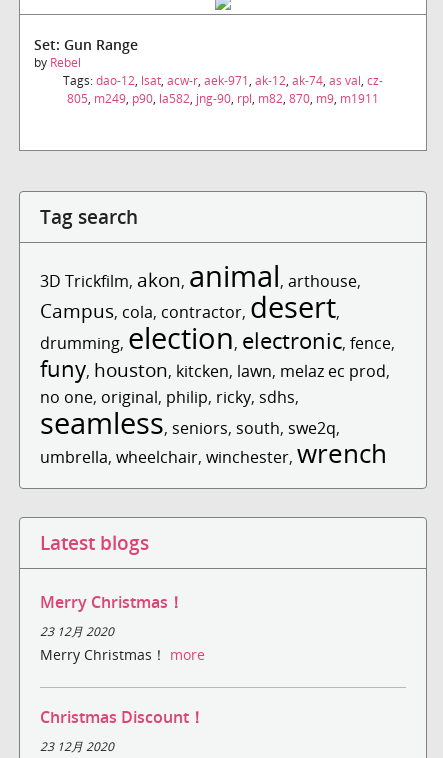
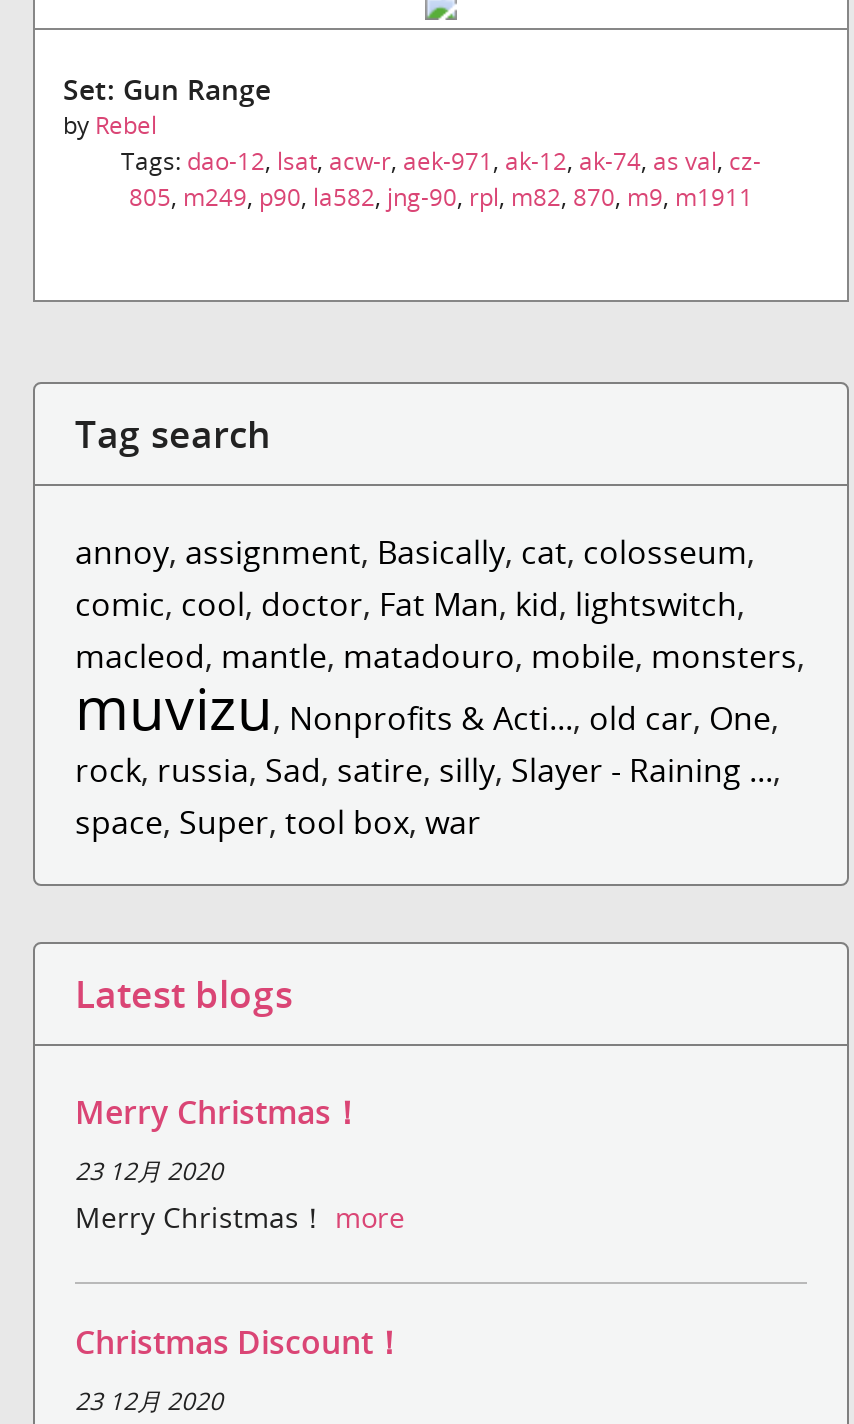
[40,256,395,471] 3D Trickfilm, akon, animal, arthouse, | Campus,cola,contractor,desert, | drumming,election,electronic, fence, | funy, houston, kitcken, lawn, melaz ec prod, | no one, original, philip, ricky, sdhs, | seamless,seniors,south,swe2q, | umbrella,wheelchair,winchester,wrench -> [75,529,805,843] annoy, assignment, Basically, cat, colosseum, | comic, cool, doctor, Fat Man, kid, lightswitch, | macleod, mantle, matadouro, mobile, monsters, | muvizu,Nonprofits & Acti...,old car,One, | rock, russia, Sad, satire, silly, Slayer - Raining ..., | space, Super, tool box, war

